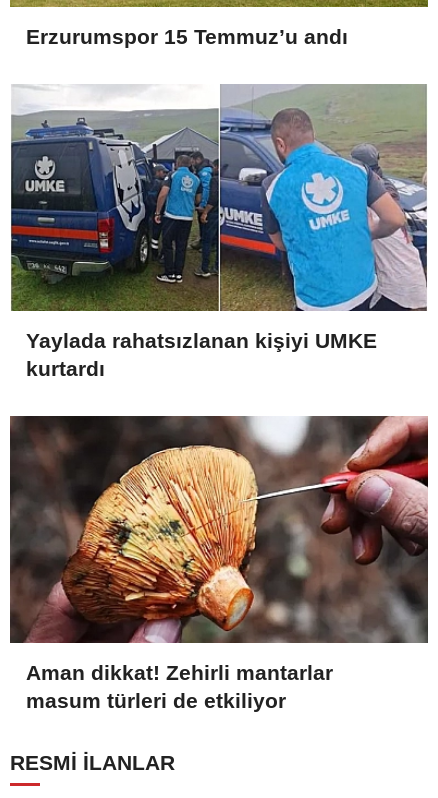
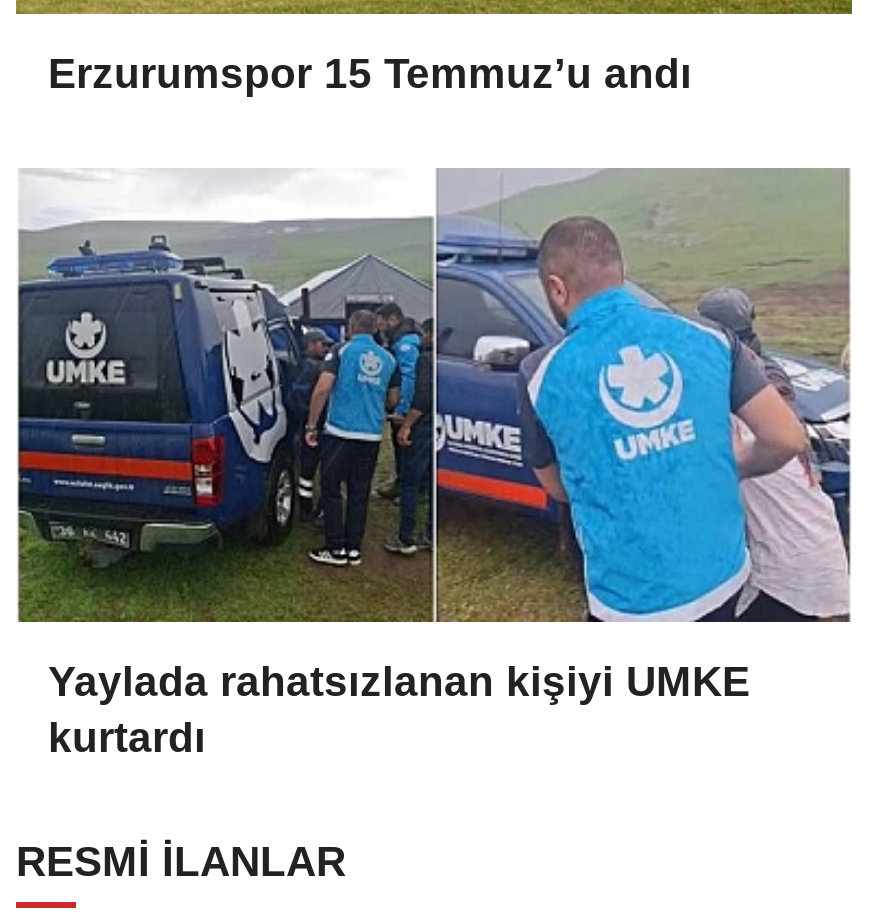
[9,415,429,712] [image] | Aman dikkat! Zehirli mantarlar | masum türleri de etkiliyor -> none

